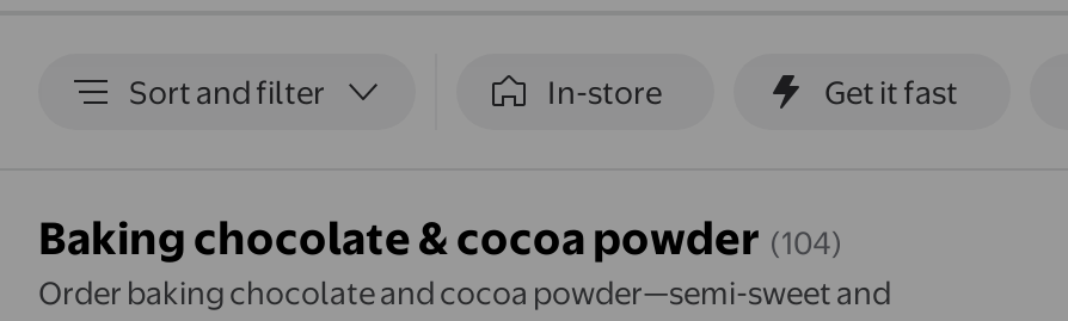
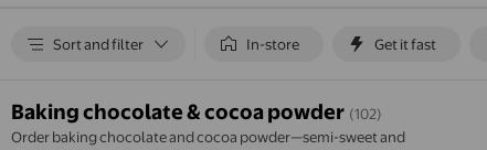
[38,211,843,266] Baking chocolate & cocoa powder (104) -> [11,99,382,125] Baking chocolate & cocoa powder (102)

